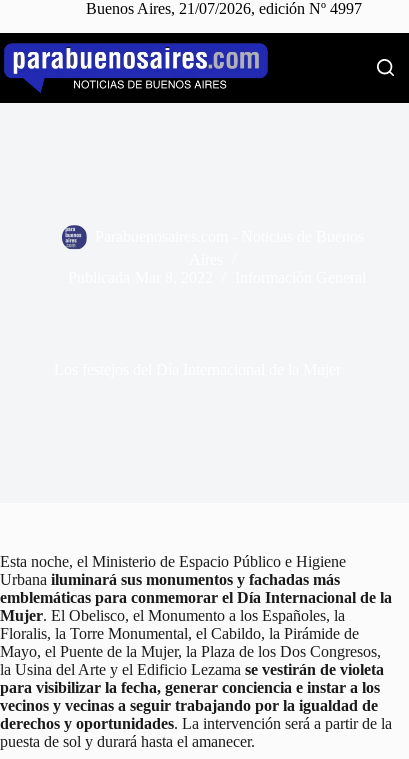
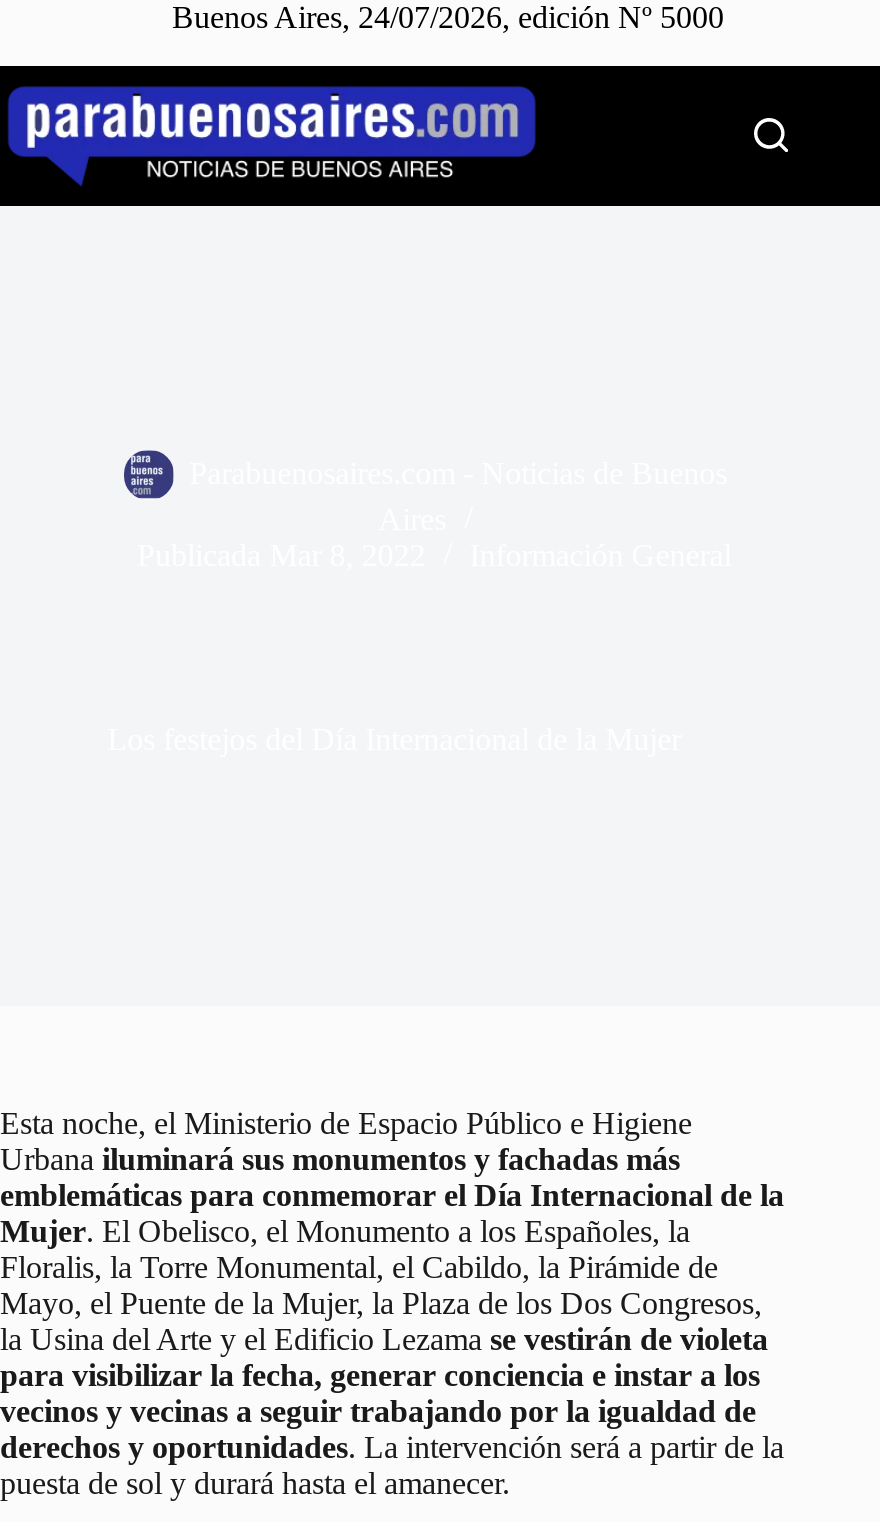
[86,0,362,17] Buenos Aires, 21/07/2026, edición Nº 4997 -> [172,0,724,34] Buenos Aires, 24/07/2026, edición Nº 5000

